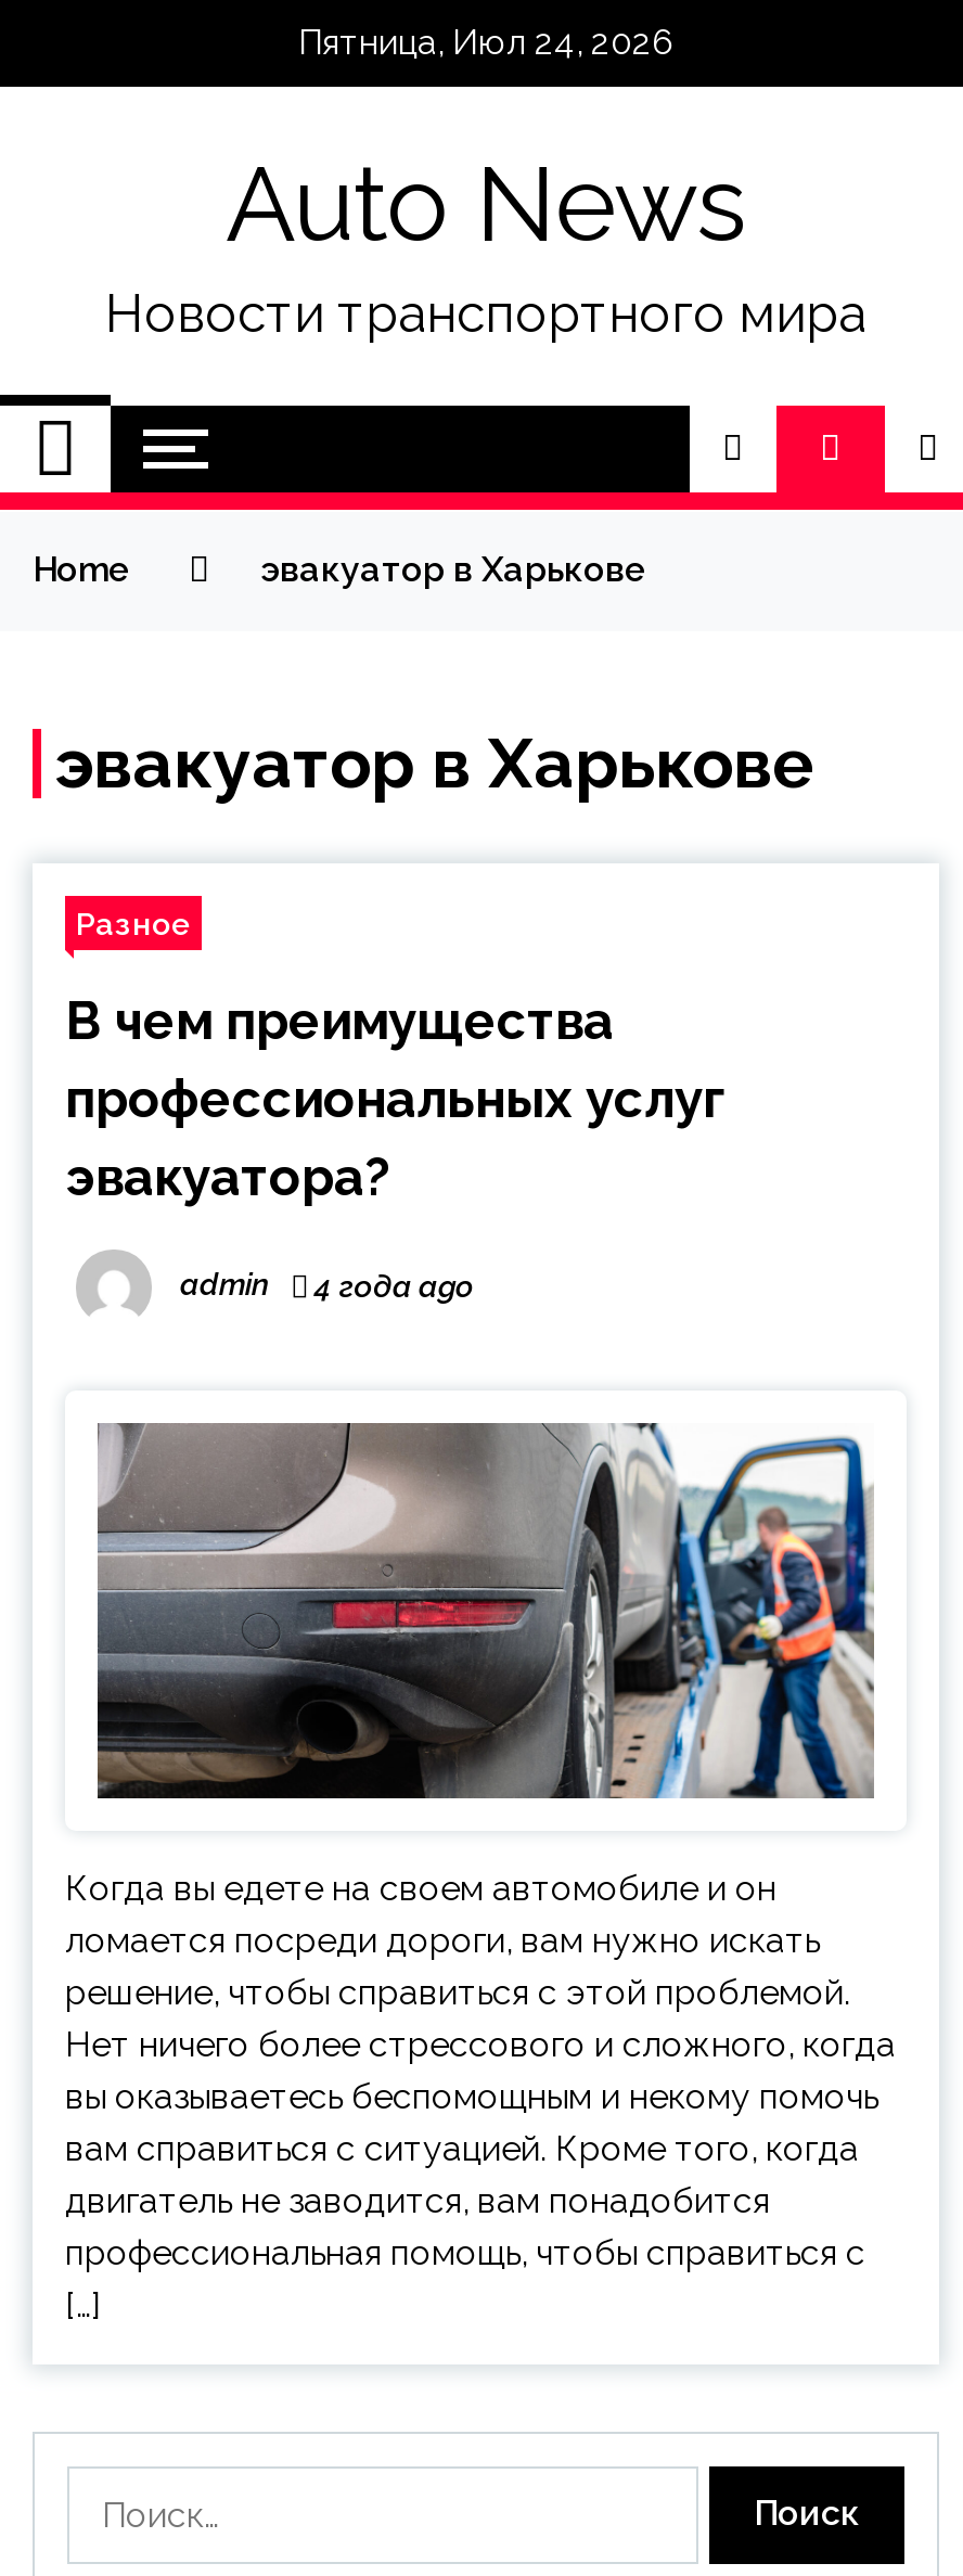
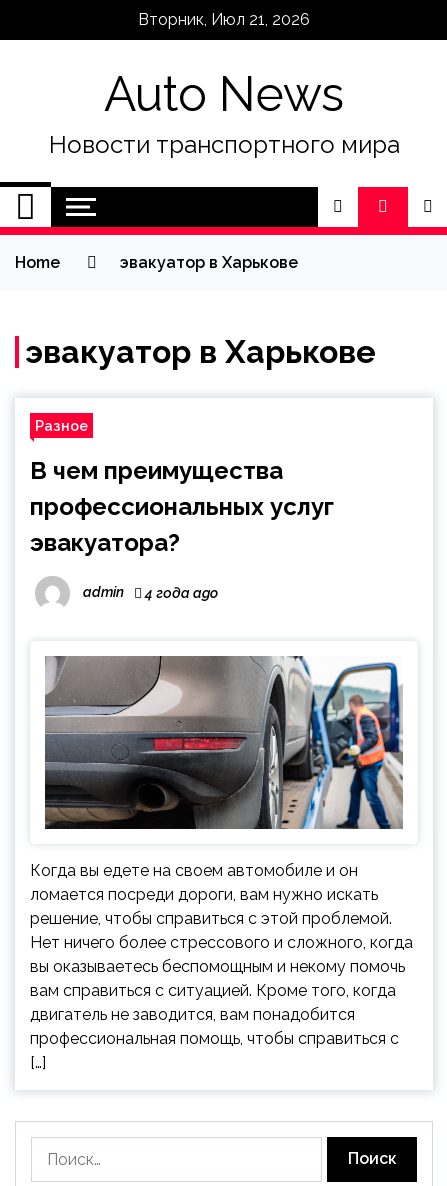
[298,22,673,63] Пятница, Июл 24, 2026 -> [138,10,310,29] Вторник, Июл 21, 2026

